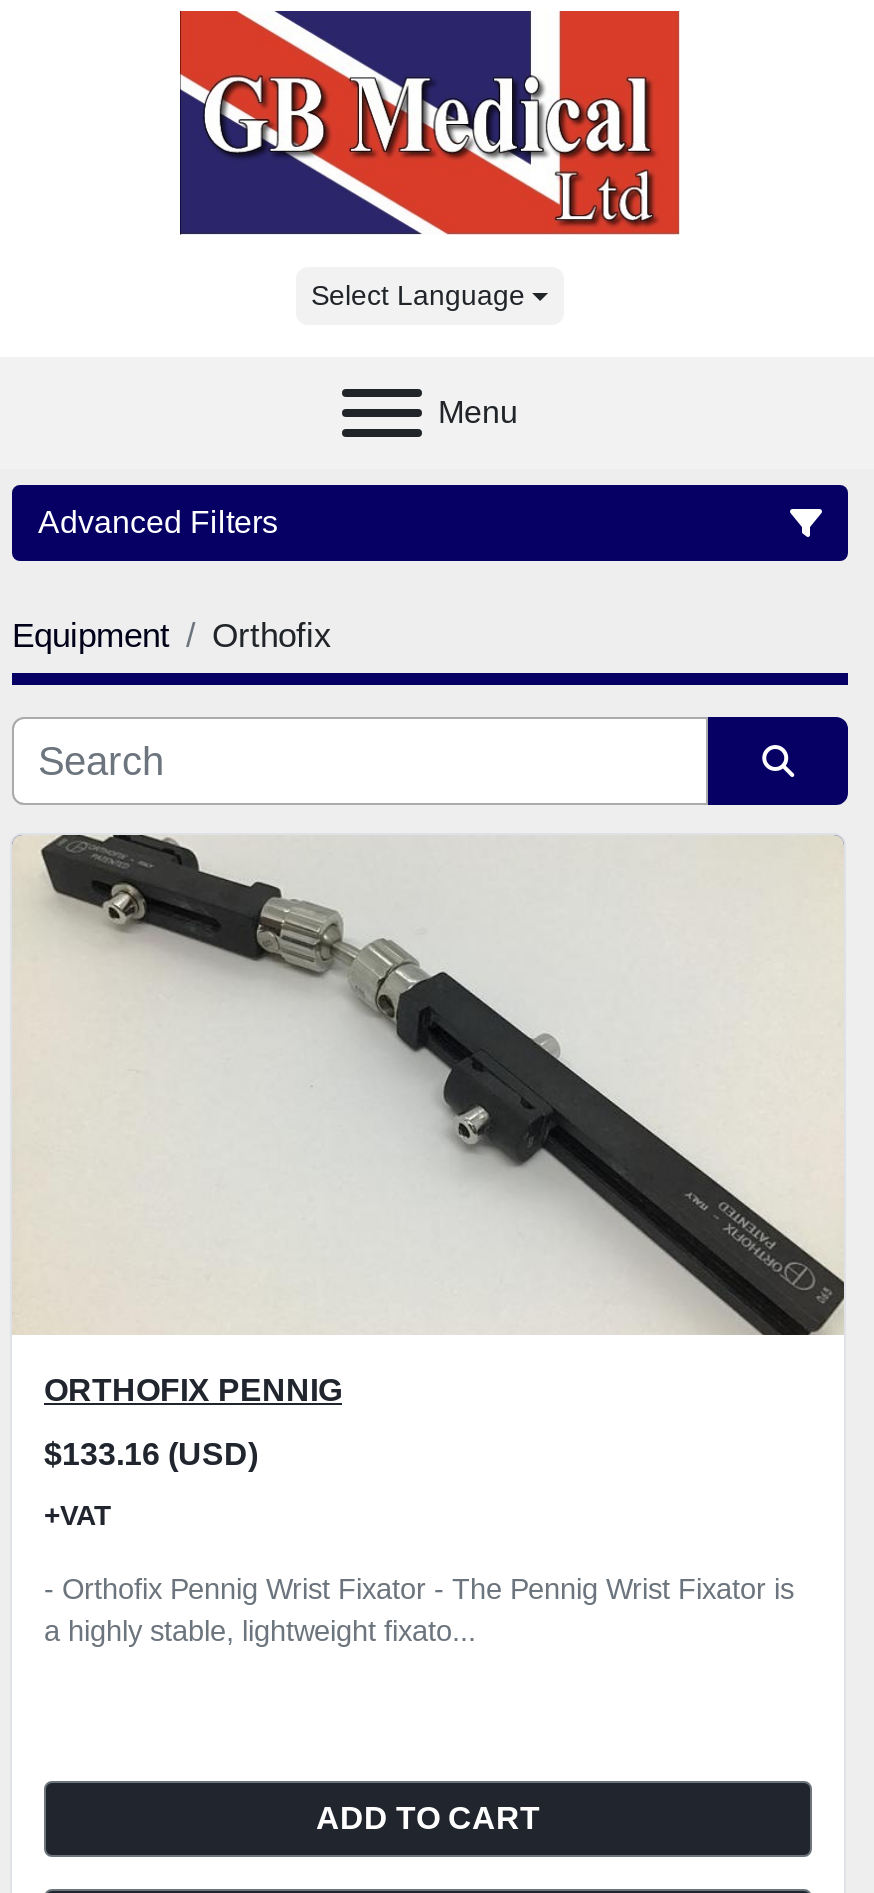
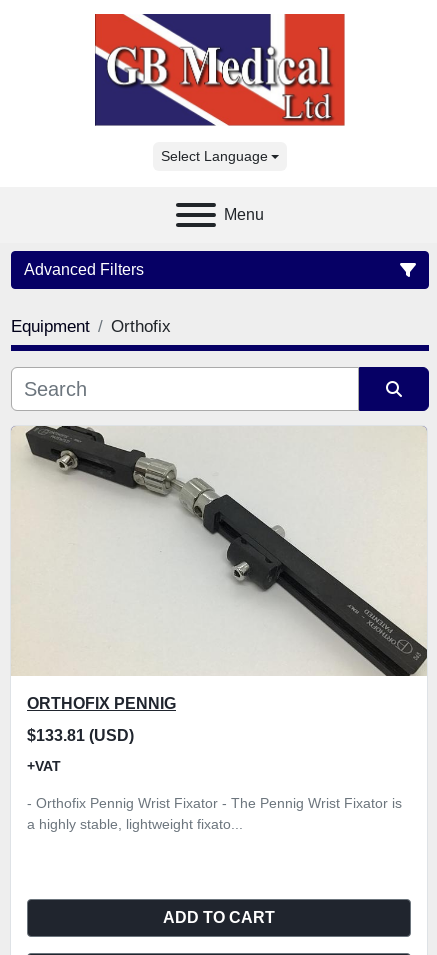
[44,1438,258,1472] $133.16 (USD) -> [27,727,134,744] $133.81 (USD)

